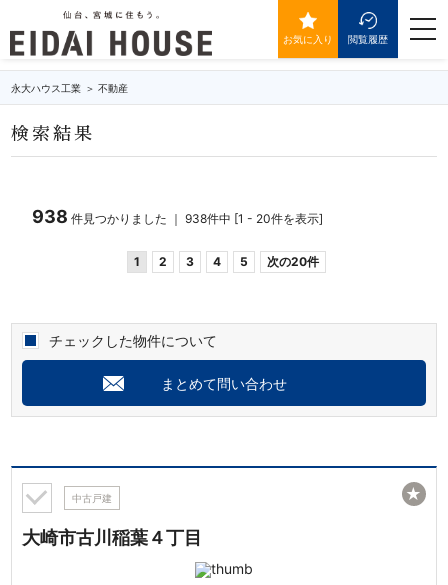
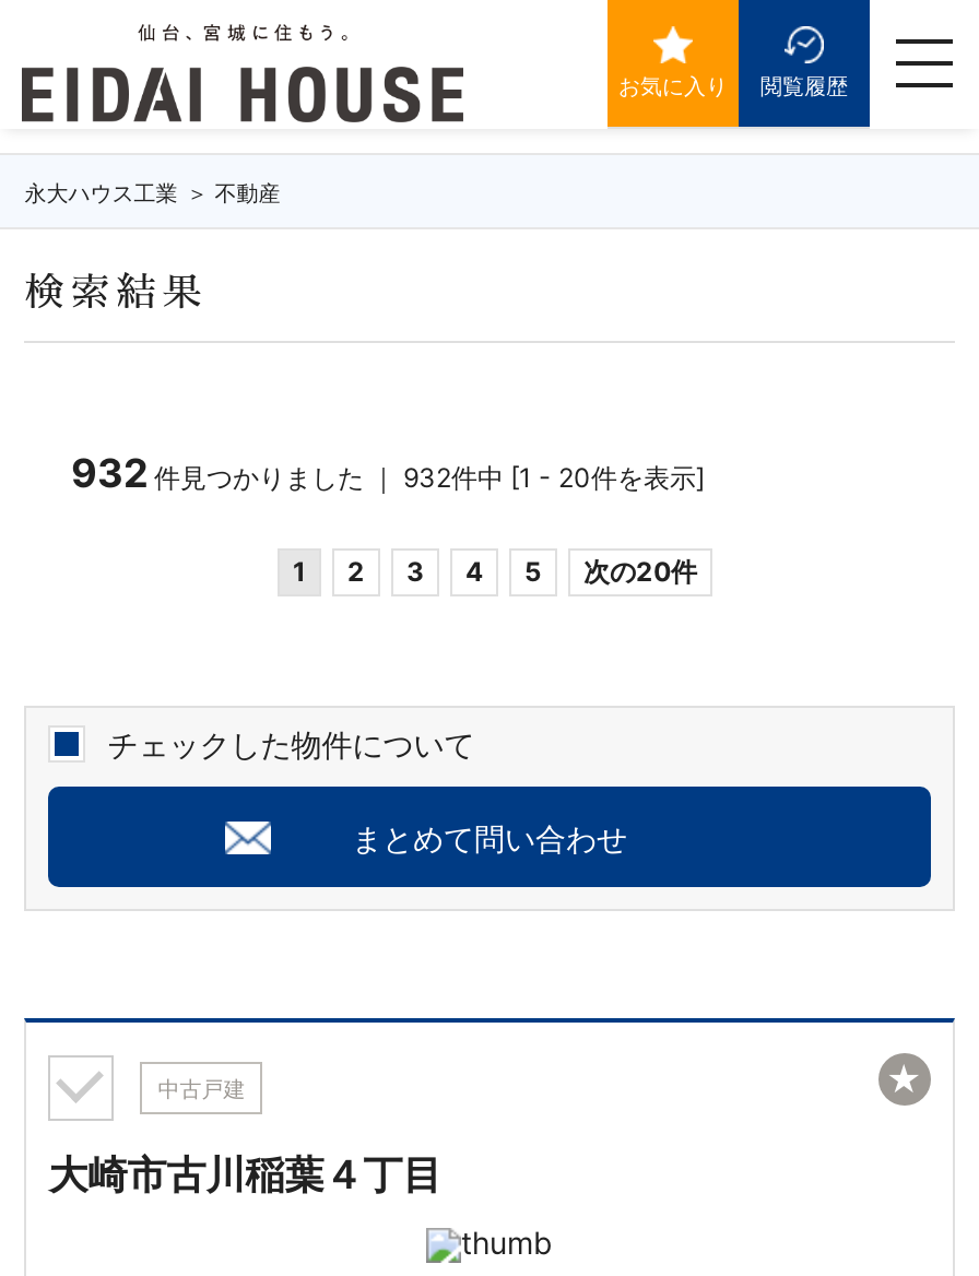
[32,206,323,227] 938件見つかりました ｜ 938件中 [1 - 20件を表示] -> [71,451,705,497] 932件見つかりました ｜ 932件中 [1 - 20件を表示]

